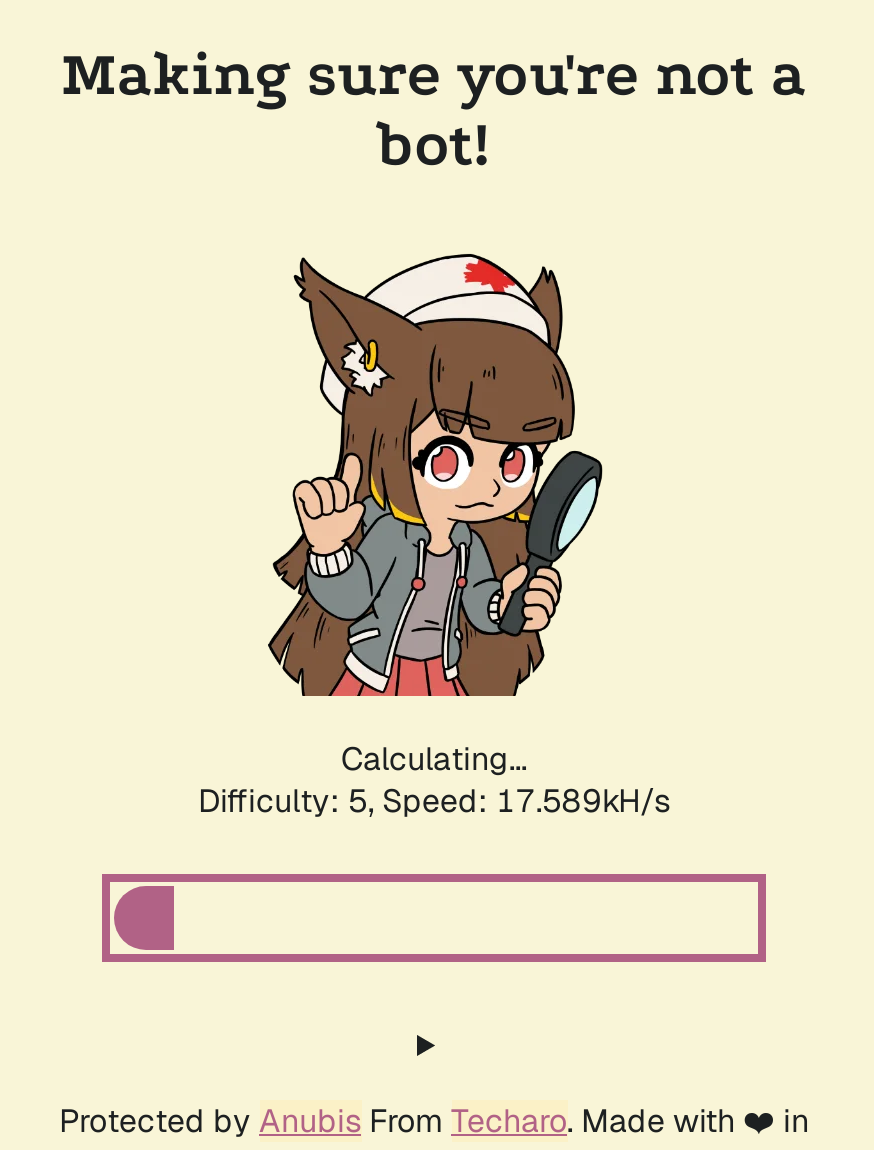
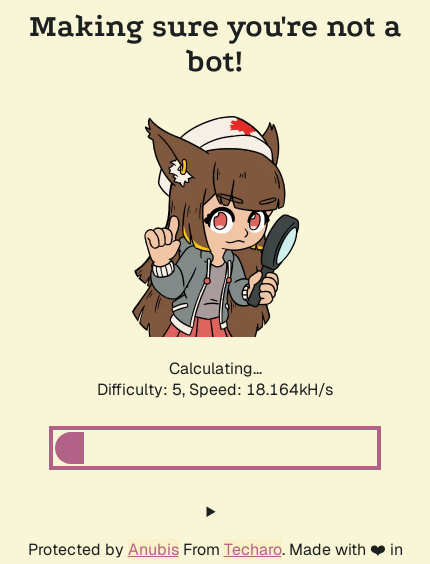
[198,780,670,822] Difficulty: 5, Speed: 17.589kH/s -> [97,379,333,400] Difficulty: 5, Speed: 18.164kH/s

